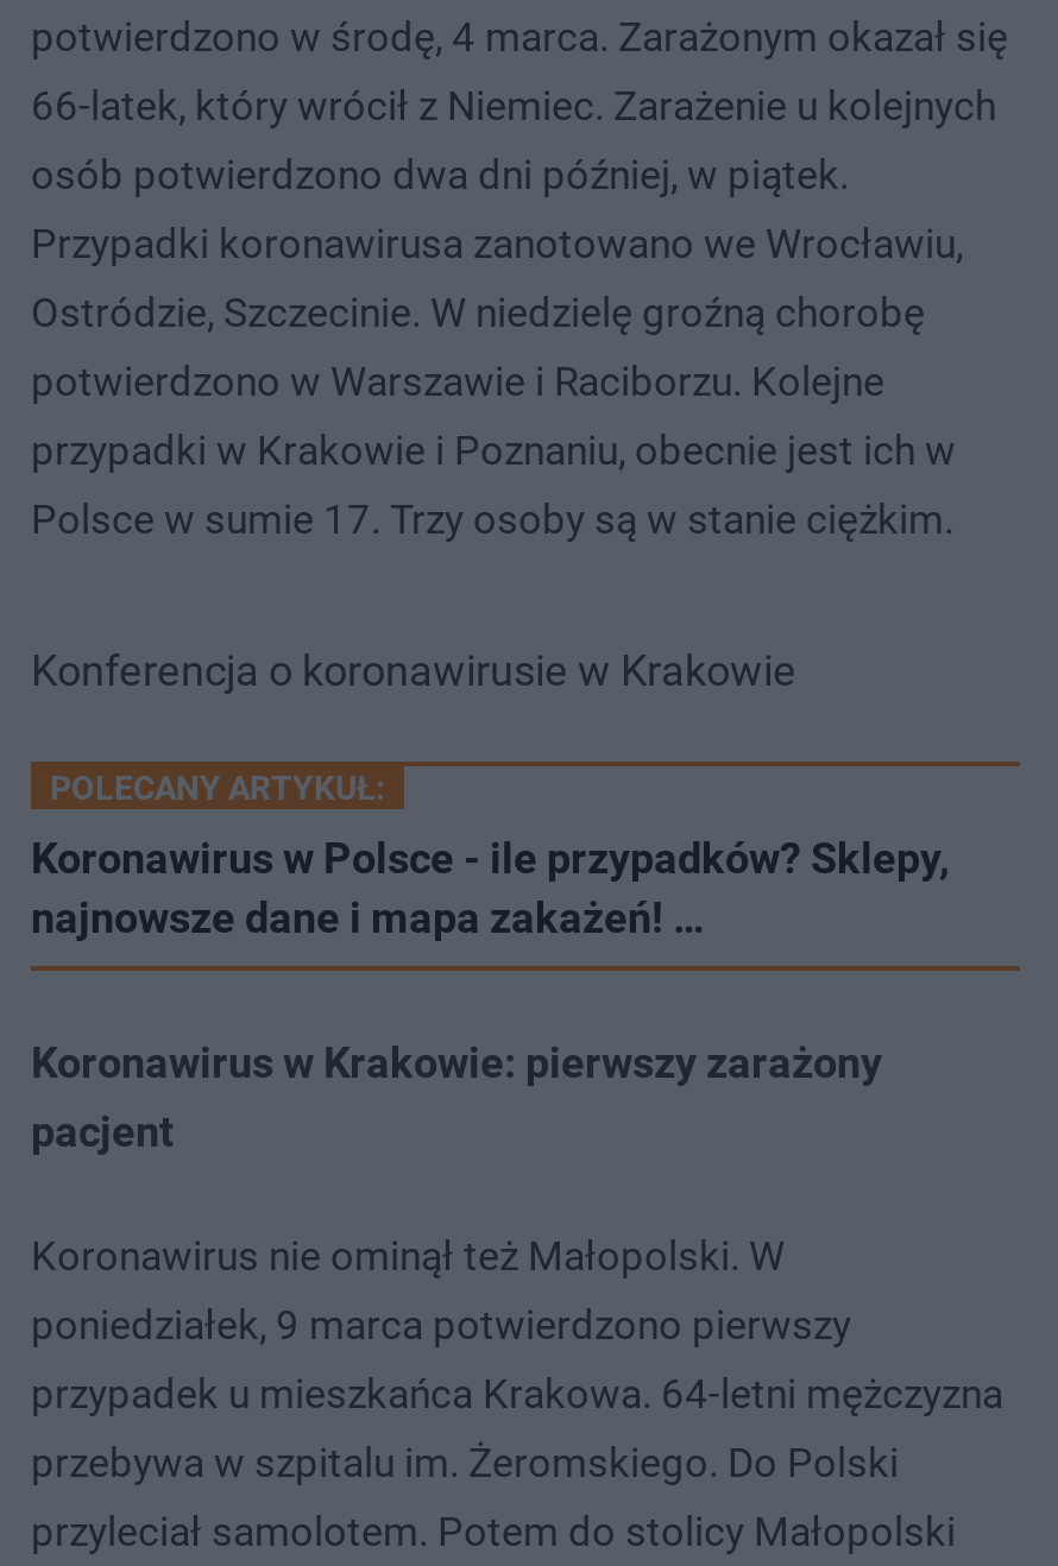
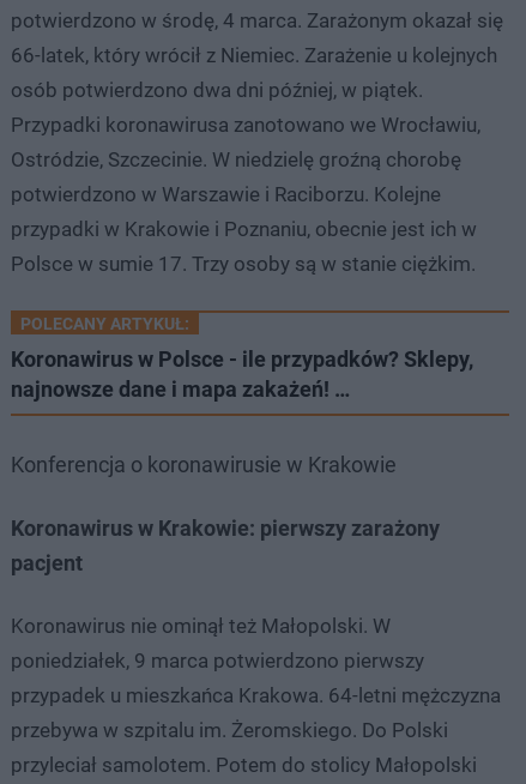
moved [31,645,796,695] -> [11,452,397,477]: Konferencja o koronawirusie w Krakowie
moved [31,833,949,942] -> [11,346,473,401]: Koronawirus w Polsce - ile przypadków? Sklepy, | najnowsze dane i mapa zakażeń! …

